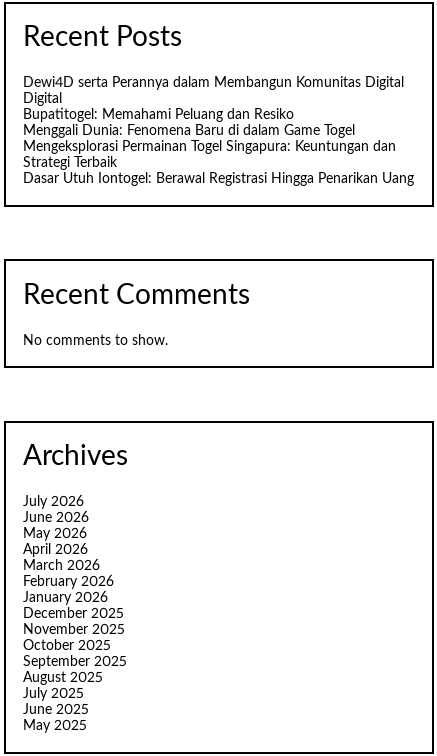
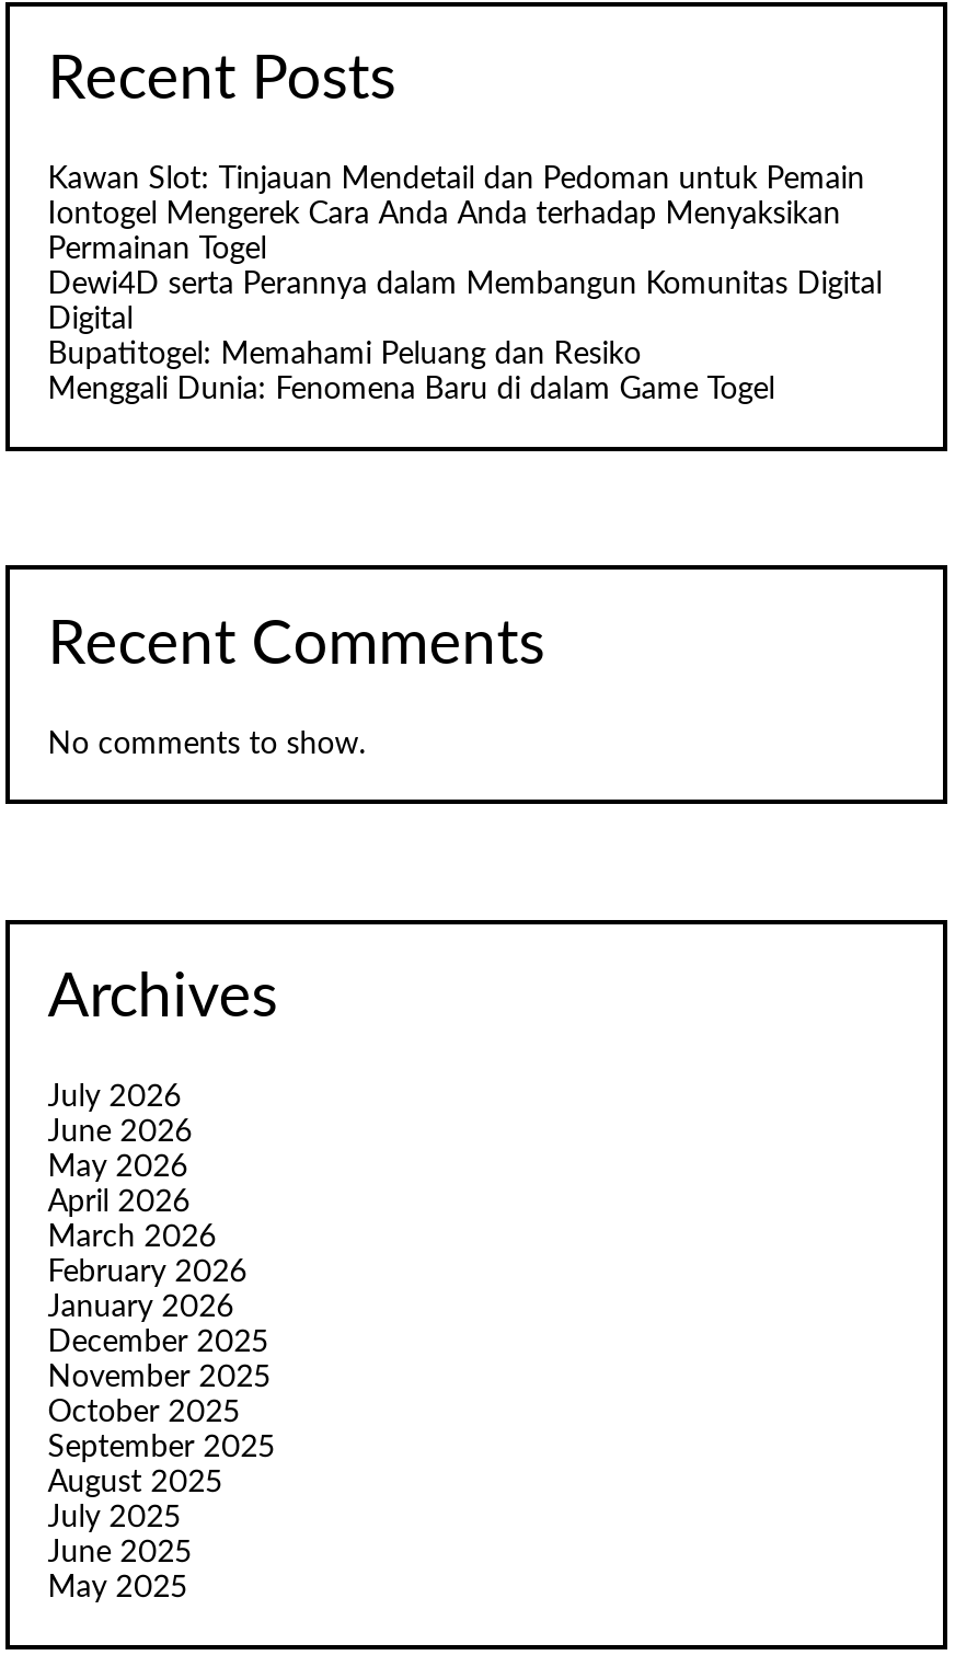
none -> [48,165,865,266] Kawan Slot: Tinjauan Mendetail dan Pedoman untuk Pemain | Iontogel Mengerek Cara Anda Anda terhadap Menyaksikan | Permainan Togel
moved [23,76,404,138] -> [48,270,882,406]: Dewi4D serta Perannya dalam Membangun Komunitas Digital | Digital | Bupatitogel: Memahami Peluang dan Resiko | Menggali Dunia: Fenomena Baru di dalam Game Togel
[23,140,414,186] Mengeksplorasi Permainan Togel Singapura: Keuntungan dan | Strategi Terbaik | Dasar Utuh Iontogel: Berawal Registrasi Hingga Penarikan Uang -> none

